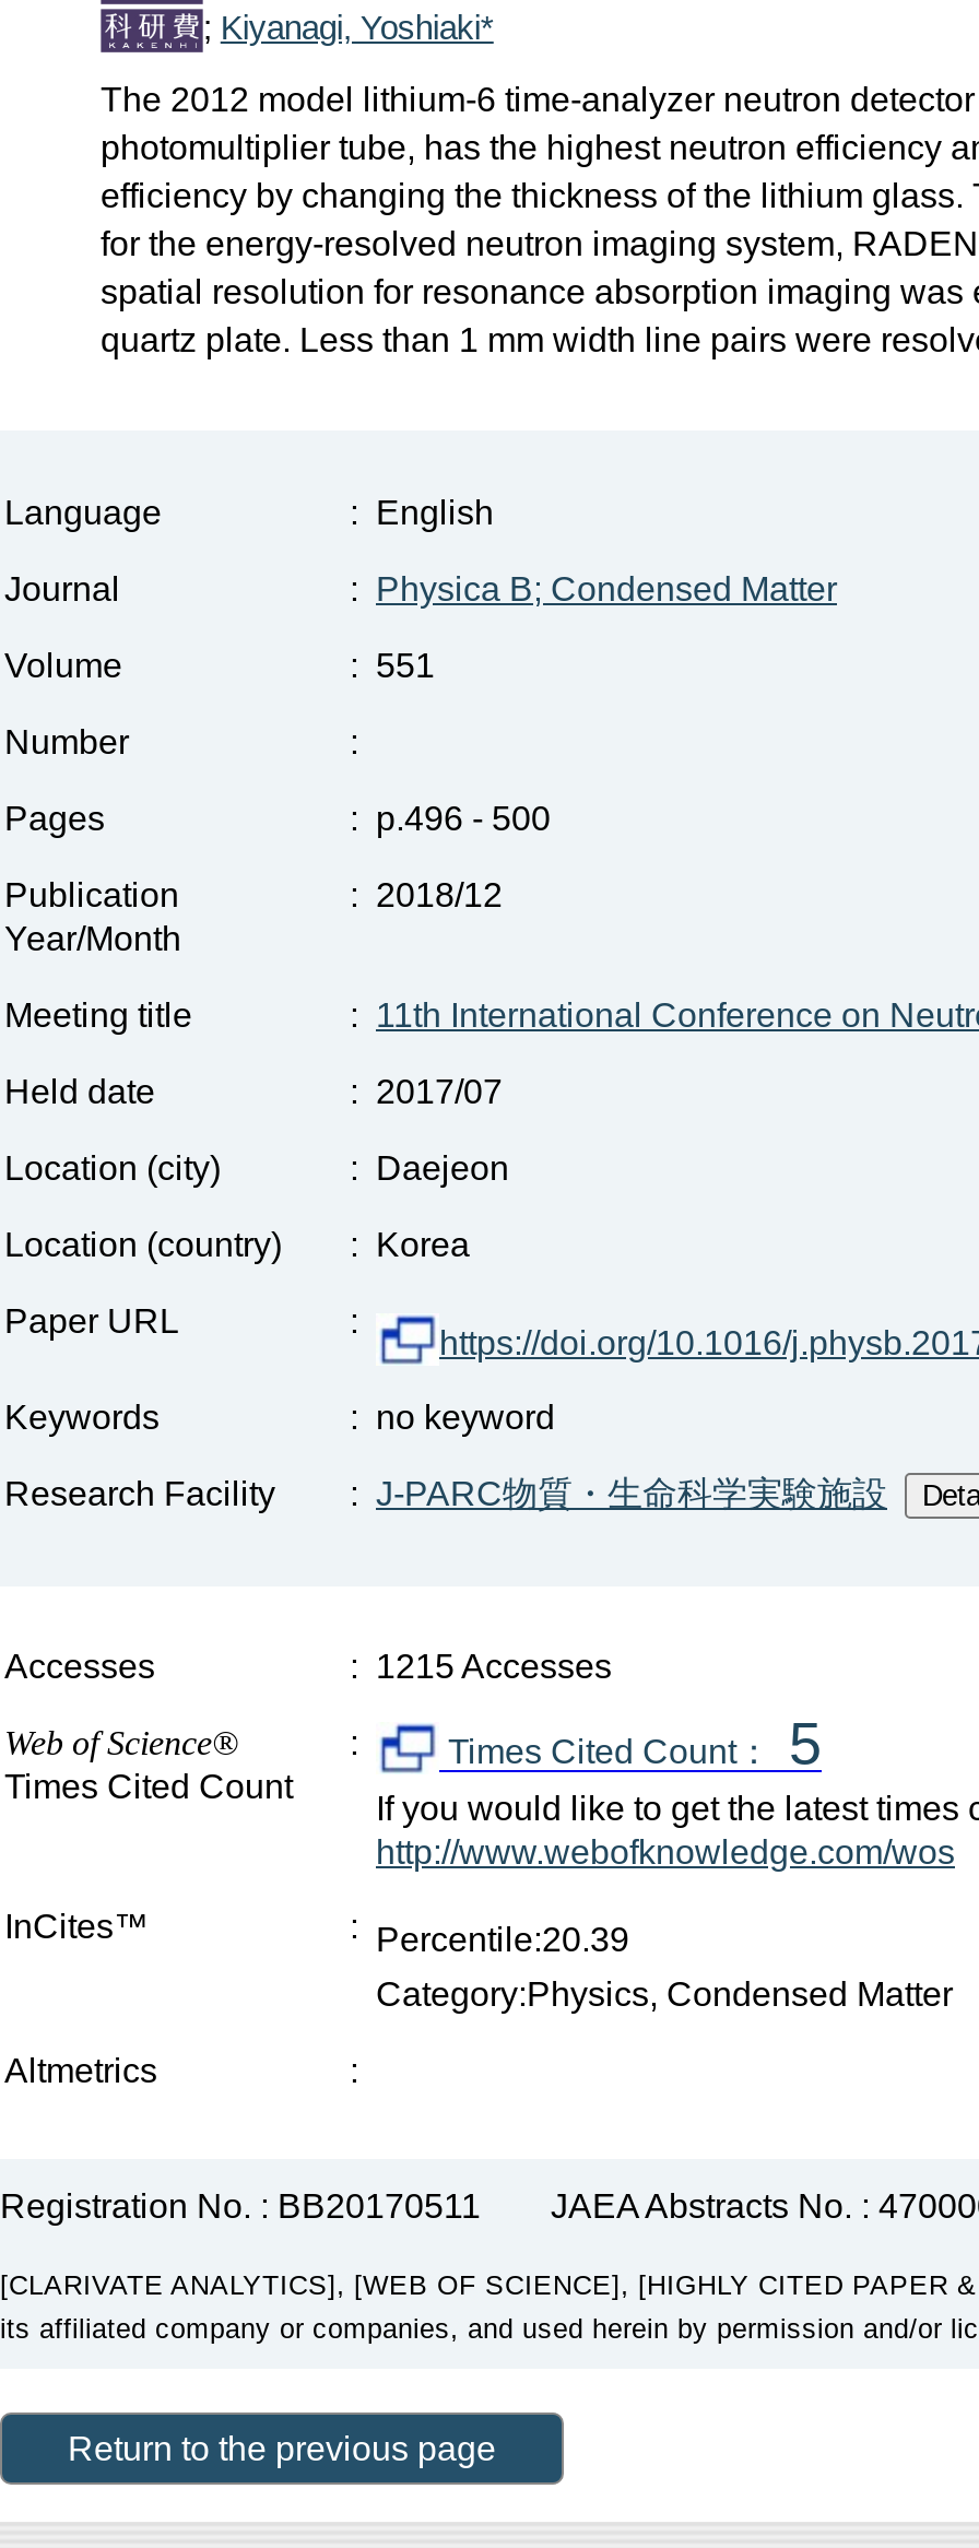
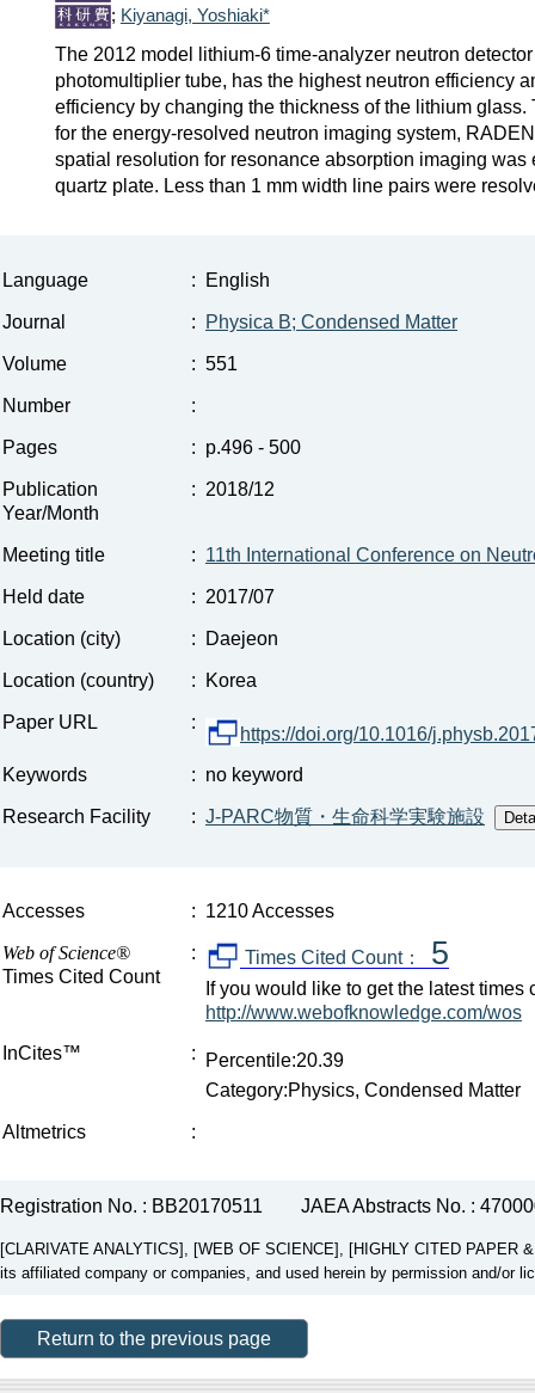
[350,1648,612,1685] : 1215 Accesses -> [191,901,334,921] : 1210 Accesses

